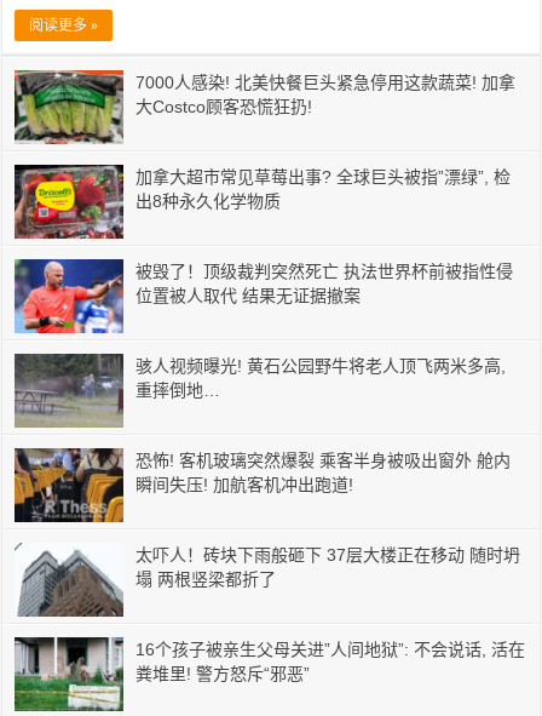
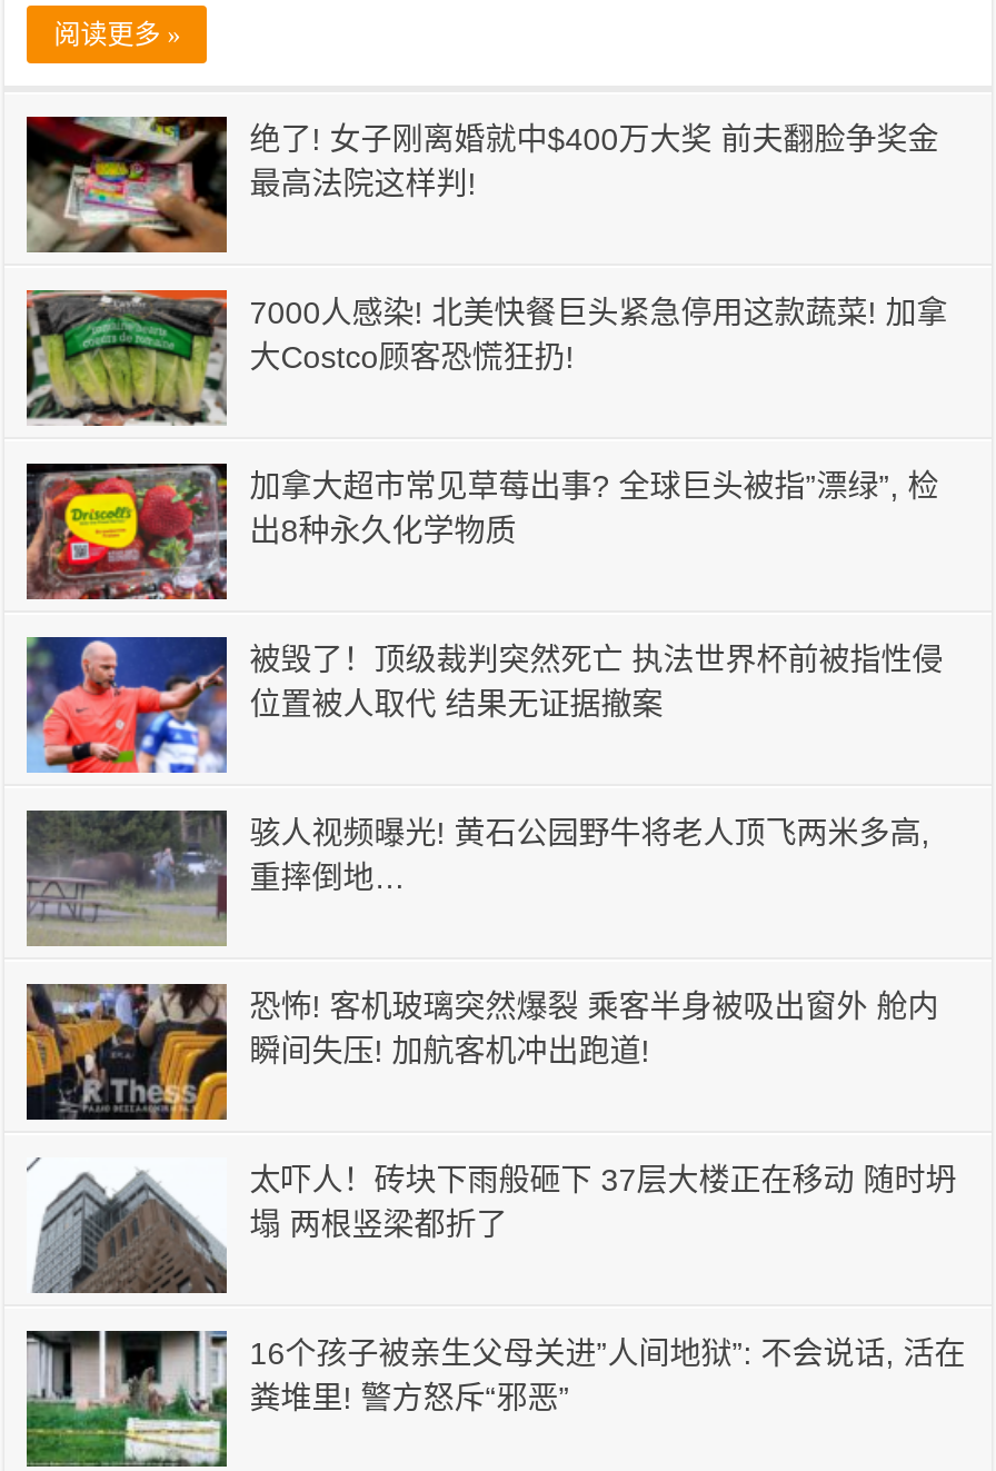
none -> [24,115,939,255] [image] | 绝了! 女子刚离婚就中$400万大奖 前夫翻脸争奖金 | 最高法院这样判!

